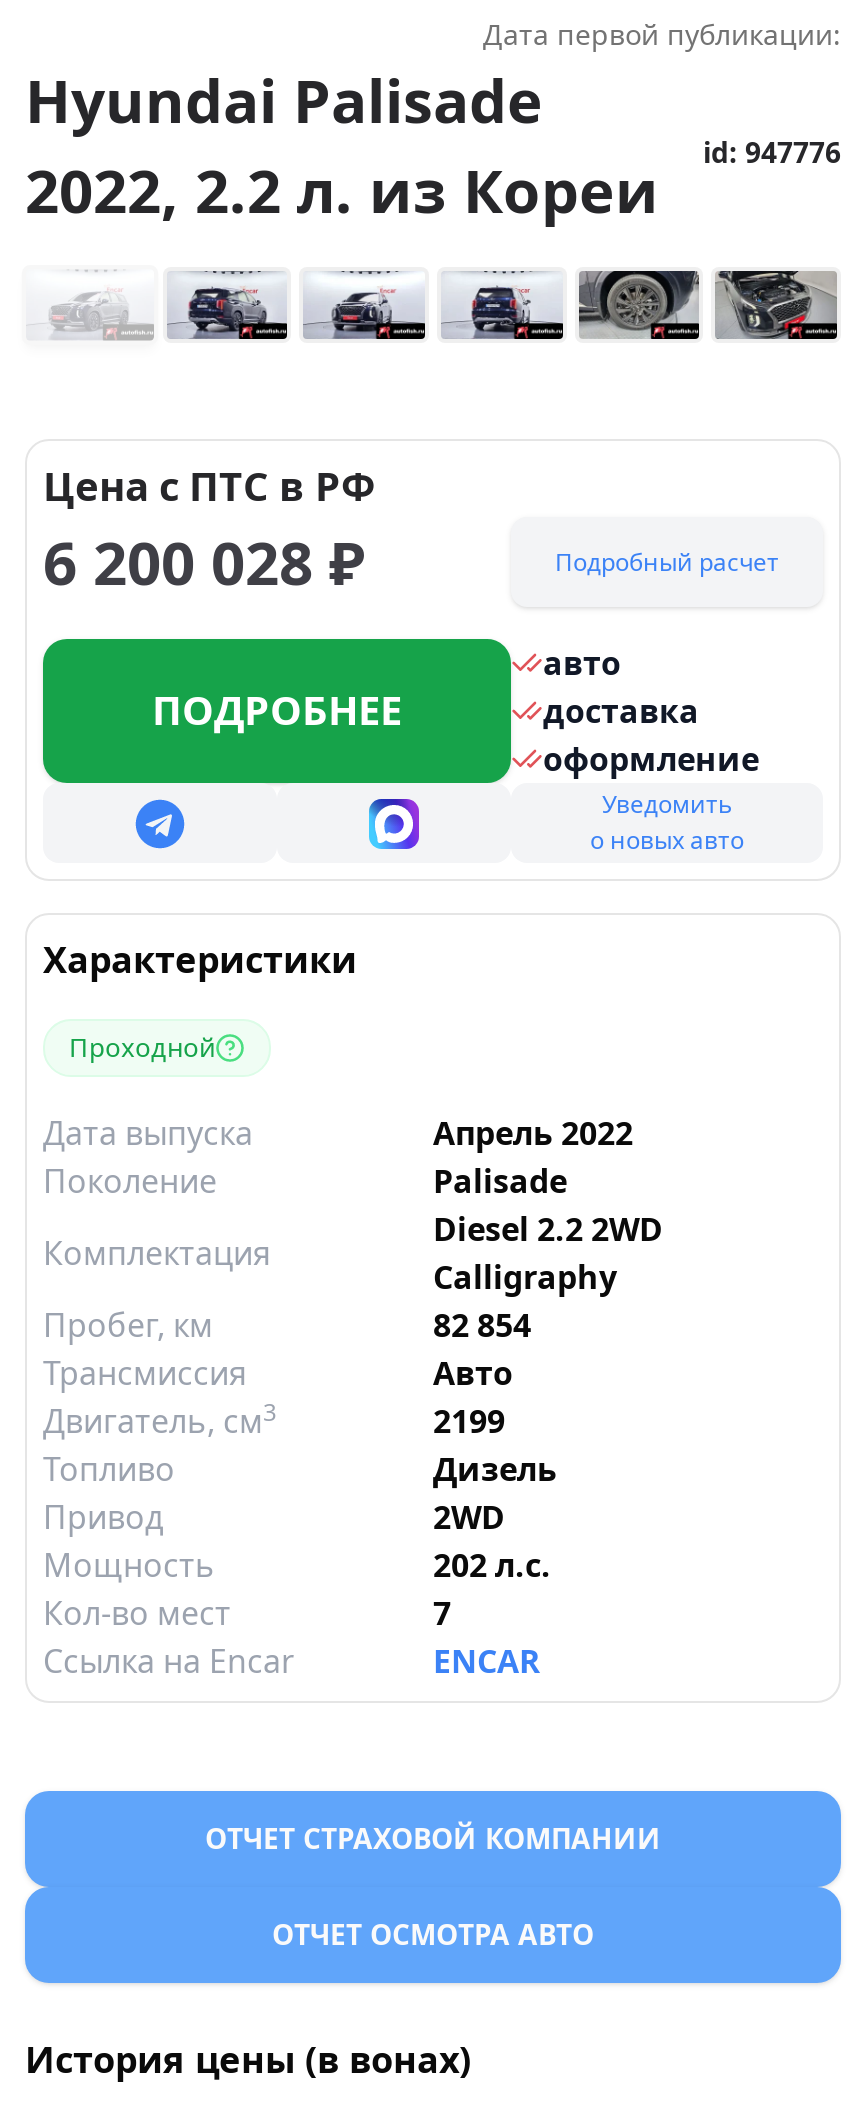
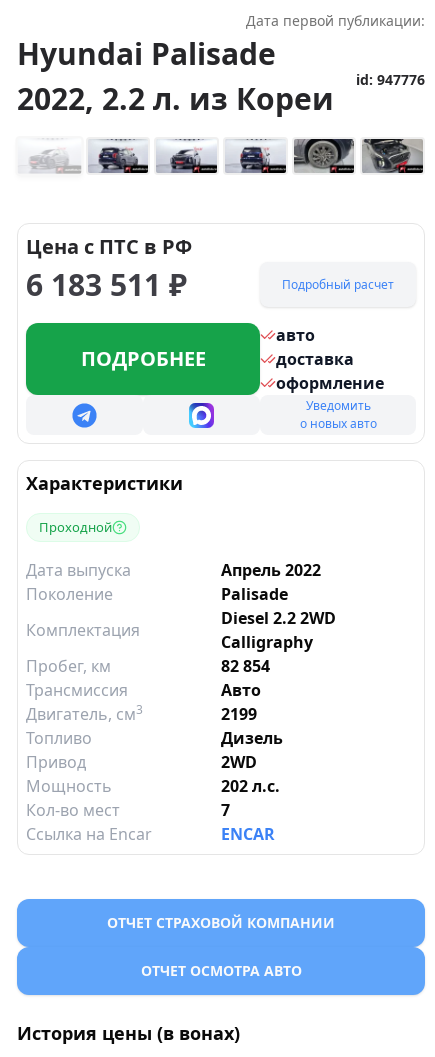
[43,521,365,603] 6 200 028 ₽ -> [26,264,187,305] 6 183 511 ₽

